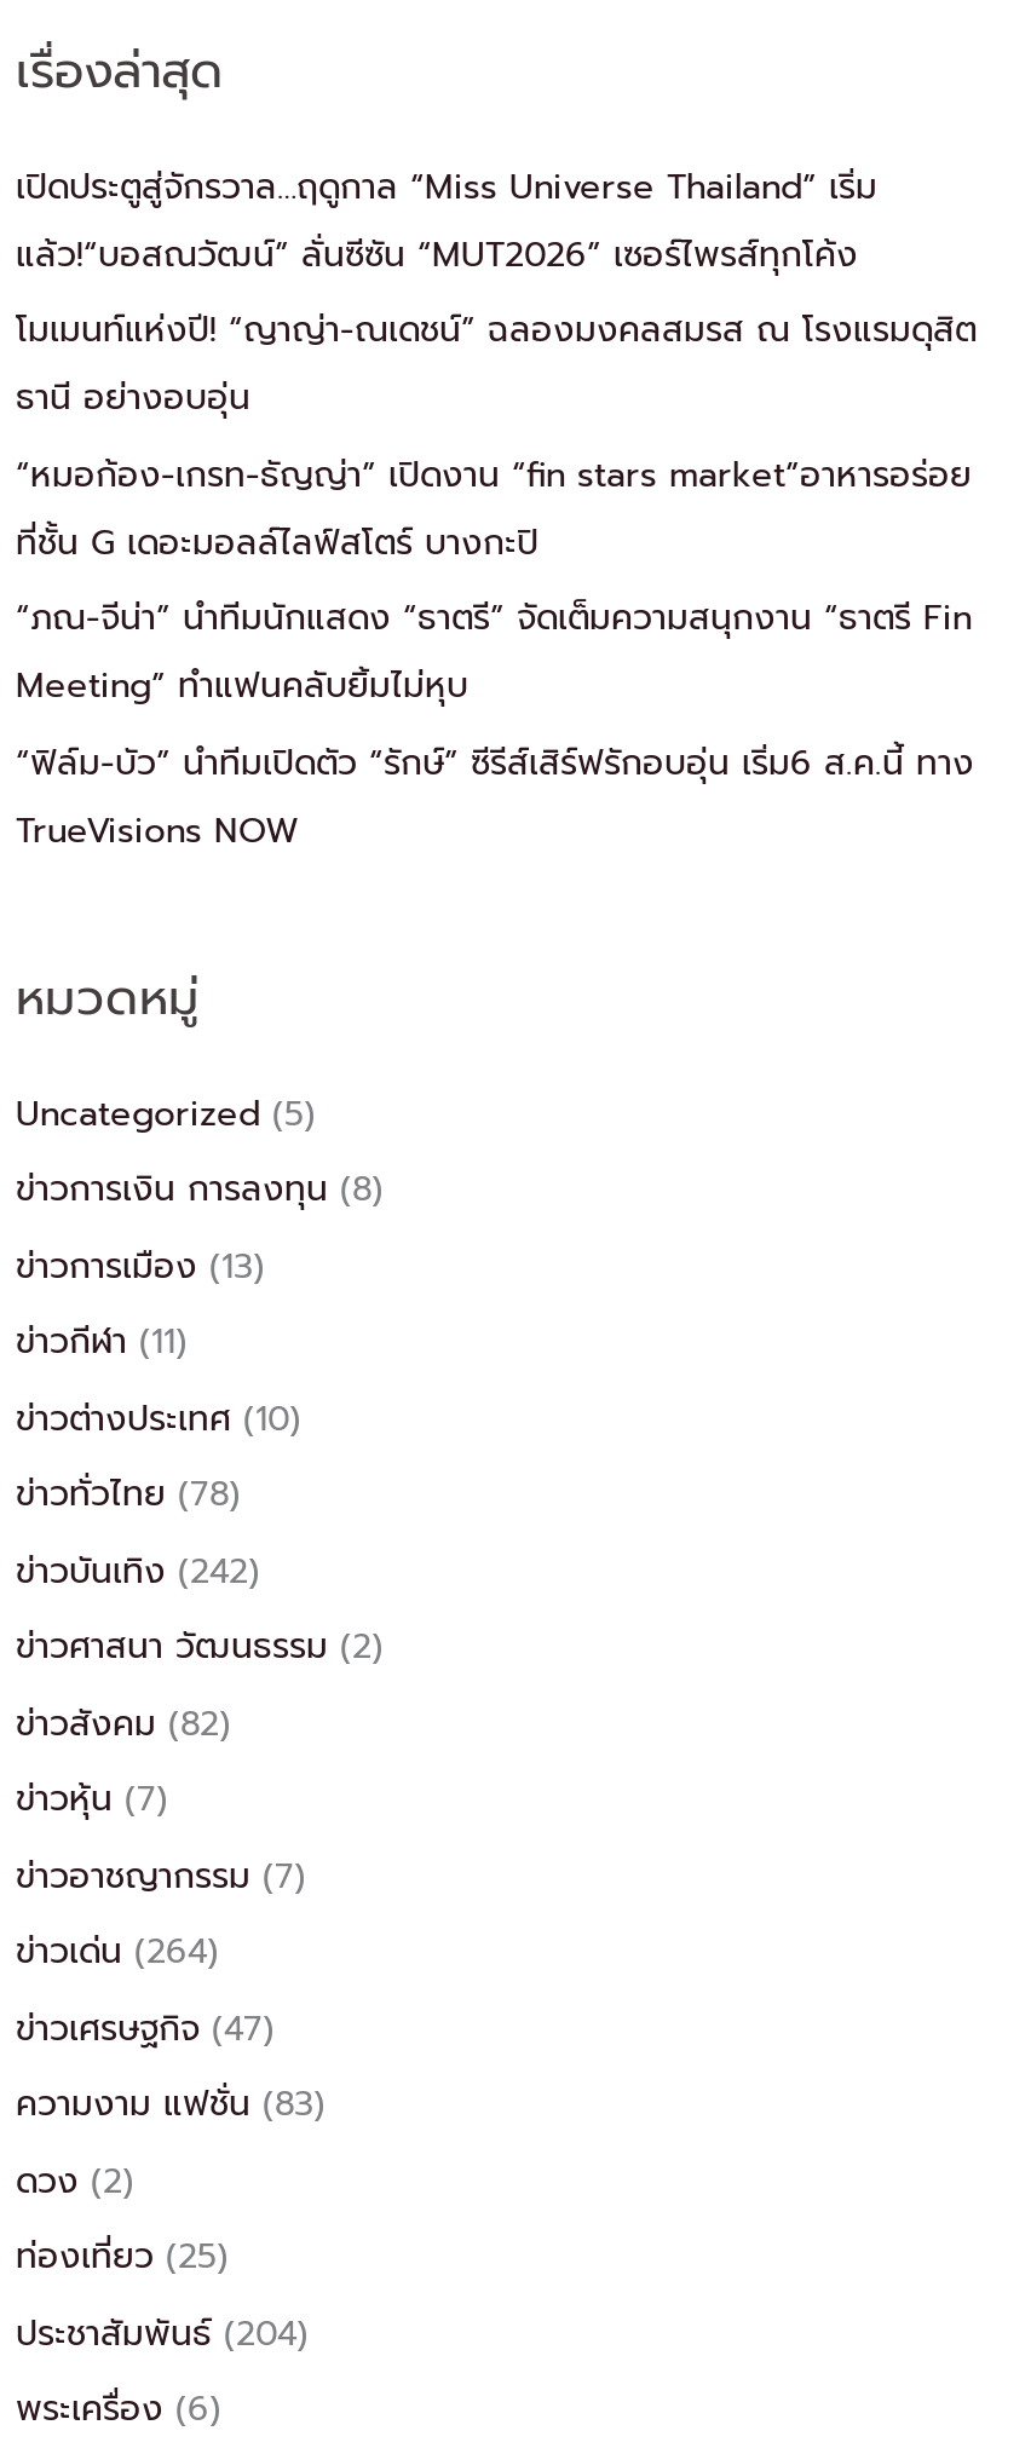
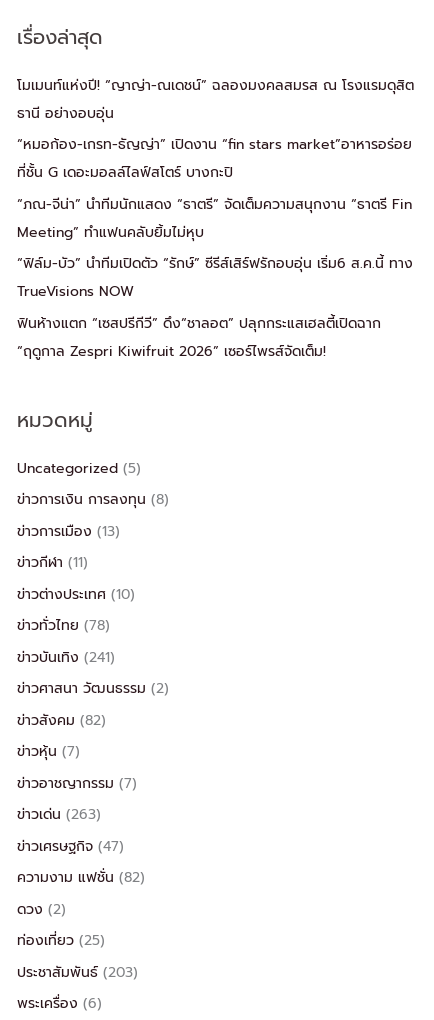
[16,161,877,280] เปิดประตูสู่จักรวาล…ฤดูกาล “Miss Universe Thailand” เริ่ม | แล้ว!“บอสณวัฒน์” ลั่นซีซัน “MUT2026” เซอร์ไพรส์ทุกโค้ง -> none
moved [16,305,977,856] -> [17,75,414,302]: โมเมนท์แห่งปี! “ญาญ่า-ณเดชน์” ฉลองมงคลสมรส ณ โรงแรมดุสิต | ธานี อย่างอบอุ่น | “หมอก้อง-เกรท-ธัญญ่า” เปิดงาน “fin stars market”อาหารอร่อย | ที่ชั้น G เดอะมอลล์ไลฟ์สโตร์ บางกะปิ | “ภณ-จีน่า” นำทีมนักแสดง “ธาตรี” จัดเต็มความสนุกงาน “ธาตรี Fin | Meeting” ทำแฟนคลับยิ้มไม่หุบ | “ฟิล์ม-บัว” นำทีมเปิดตัว “รักษ์” ซีรีส์เสิร์ฟรักอบอุ่น เริ่ม6 ส.ค.นี้ ทาง | TrueVisions NOW
none -> [17,313,381,362] ฟินห้างแตก “เซสปรีกีวี” ดึง“ชาลอต” ปลุกกระแสเฮลตี้เปิดฉาก | “ฤดูกาล Zespri Kiwifruit 2026” เซอร์ไพรส์จัดเต็ม!
[16,1546,260,1597] ข่าวบันเทิง(242) -> [17,647,115,668] ข่าวบันเทิง(241)
[16,1927,219,1978] ข่าวเด่น(264) -> [17,804,101,825] ข่าวเด่น(263)
[16,2080,326,2131] ความงาม แฟชั่น(83) -> [17,867,145,888] ความงาม แฟชั่น(82)
[16,2309,309,2359] ประชาสัมพันธ์(204) -> [17,962,138,983] ประชาสัมพันธ์(203)

